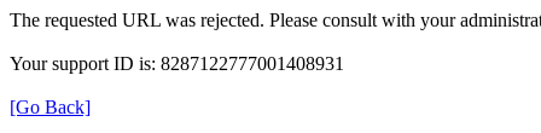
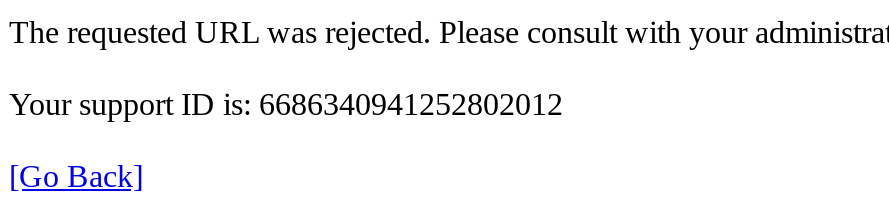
[10,53,344,74] Your support ID is: 8287122777001408931 -> [9,87,563,121] Your support ID is: 6686340941252802012

